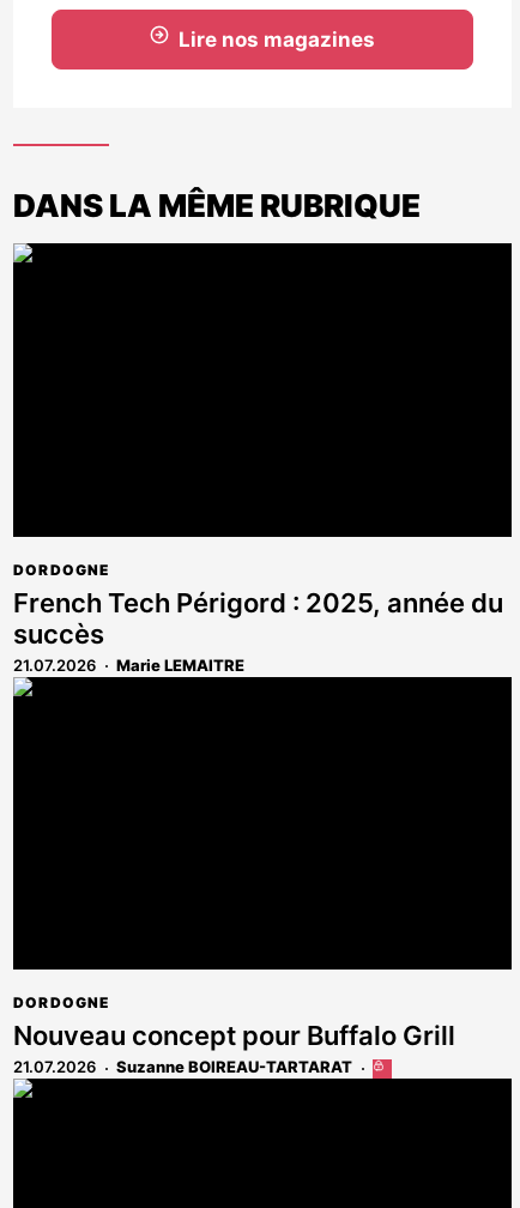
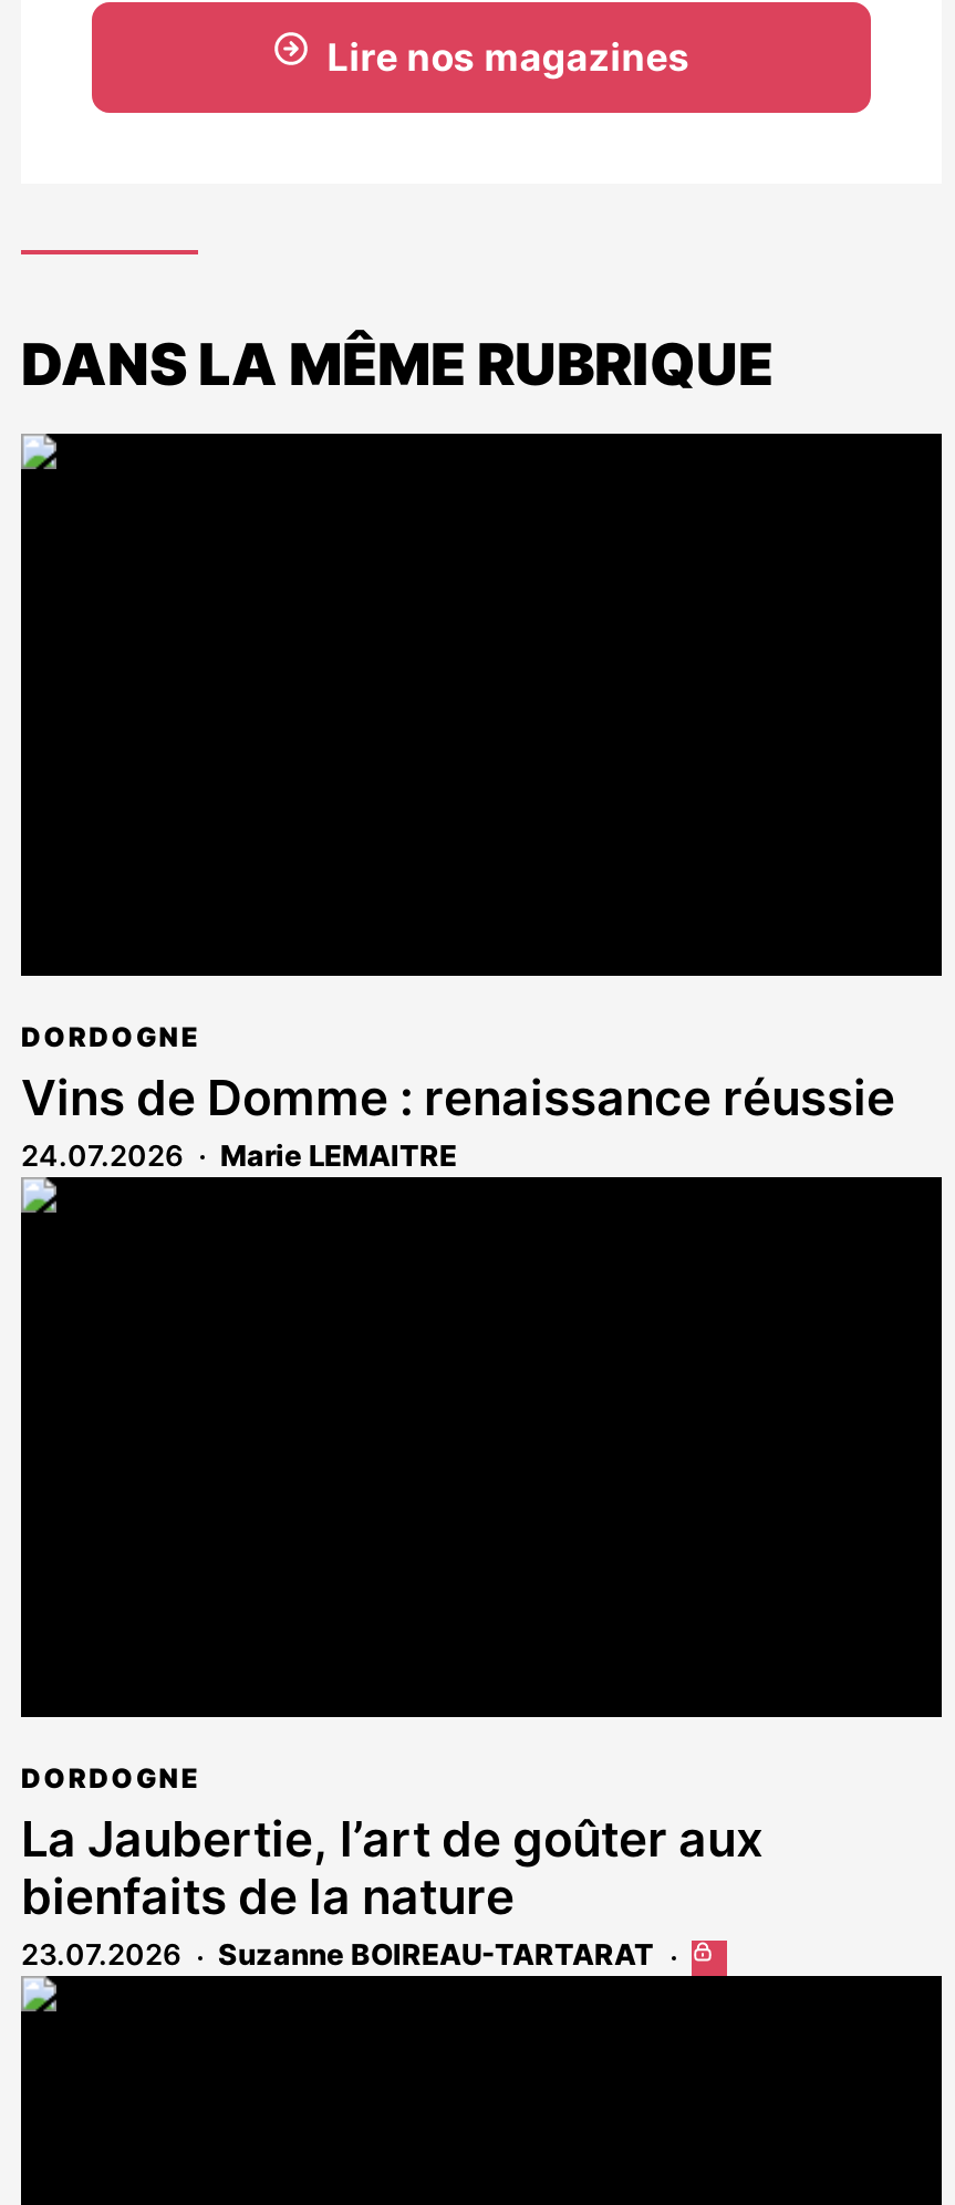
[13,587,503,674] French Tech Périgord : 2025, année du | succès | 21.07.2026 -> [21,1068,895,1172] Vins de Domme : renaissance réussie | 24.07.2026
moved [13,655,244,1012] -> [21,1137,457,1795]: Marie LEMAITRE | DORDOGNE
[13,1020,455,1076] Nouveau concept pour Buffalo Grill | 21.07.2026 -> [21,1810,762,1972] La Jaubertie, l’art de goûter aux | bienfaits de la nature | 23.07.2026

